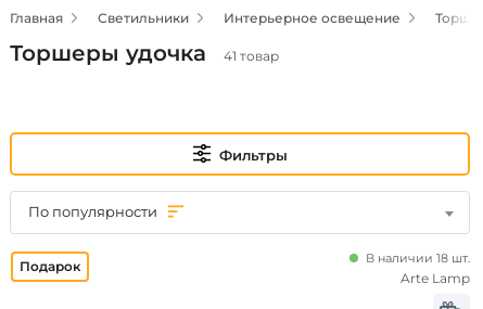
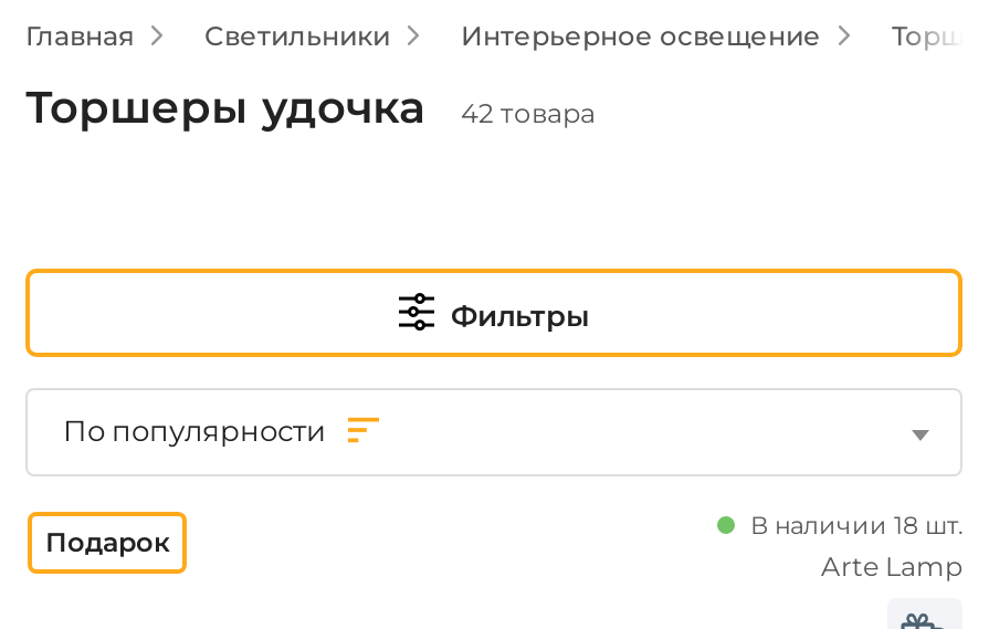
[10,40,279,66] Торшеры удочка 41 товар -> [25,81,596,134] Торшеры удочка 42 товара

